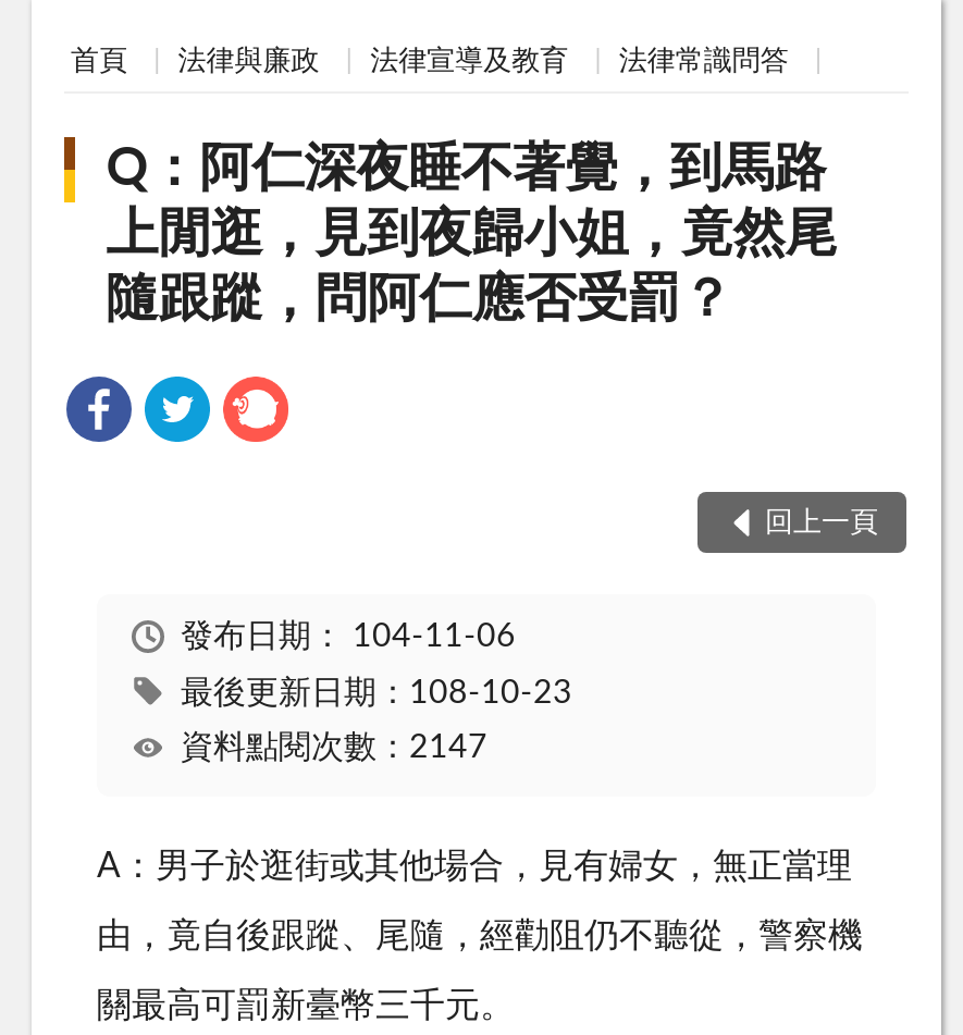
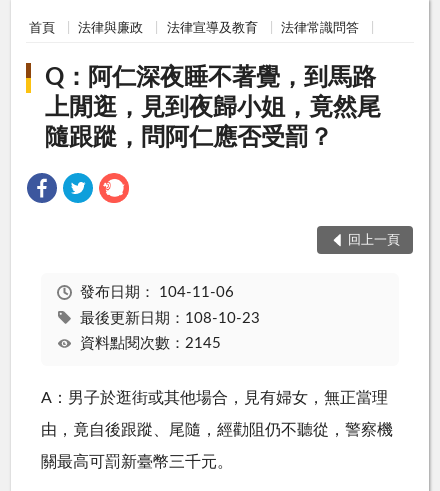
[181,732,487,765] 資料點閱次數：2147 -> [79,336,220,351] 資料點閱次數：2145

